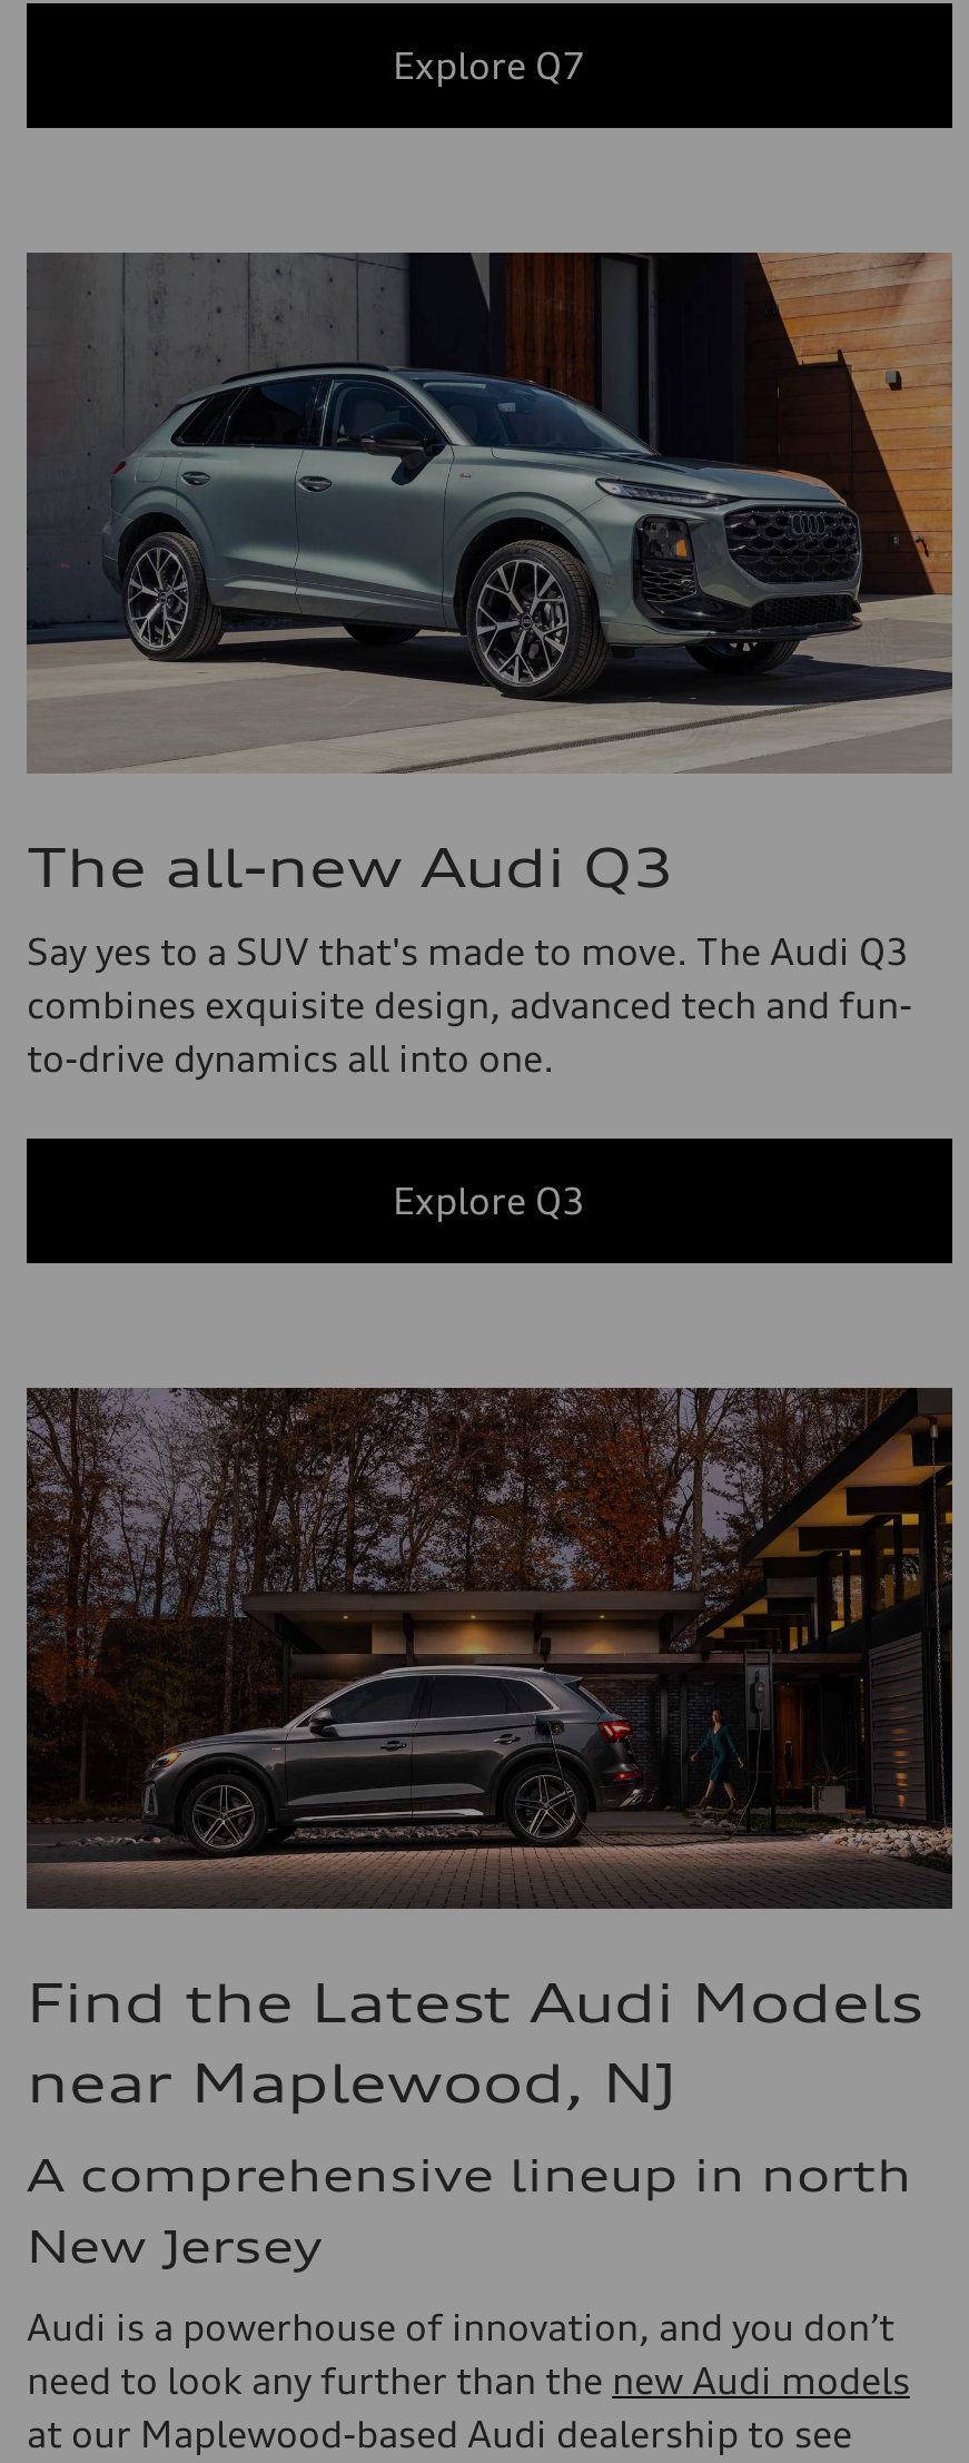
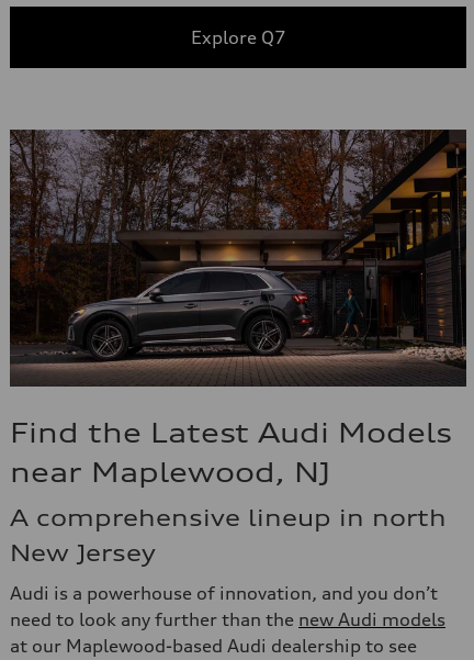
[27,250,955,1223] [image] | The all-new Audi Q3 | Say yes to a SUV that's made to move. The Audi Q3 | combines exquisite design, advanced tech and fun- | to-drive dynamics all into one. | Explore Q3 -> none

